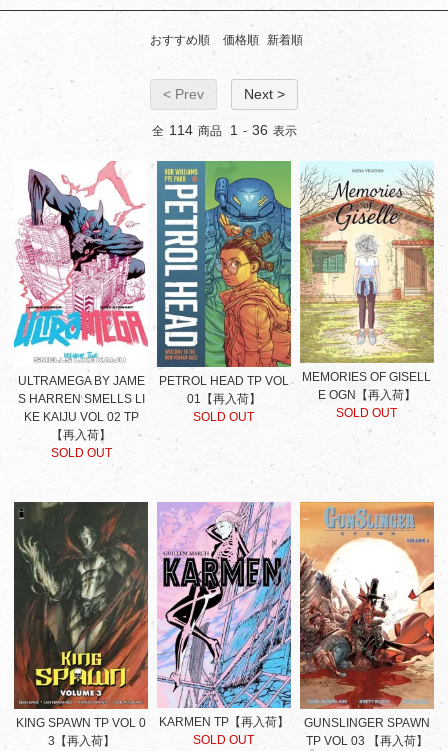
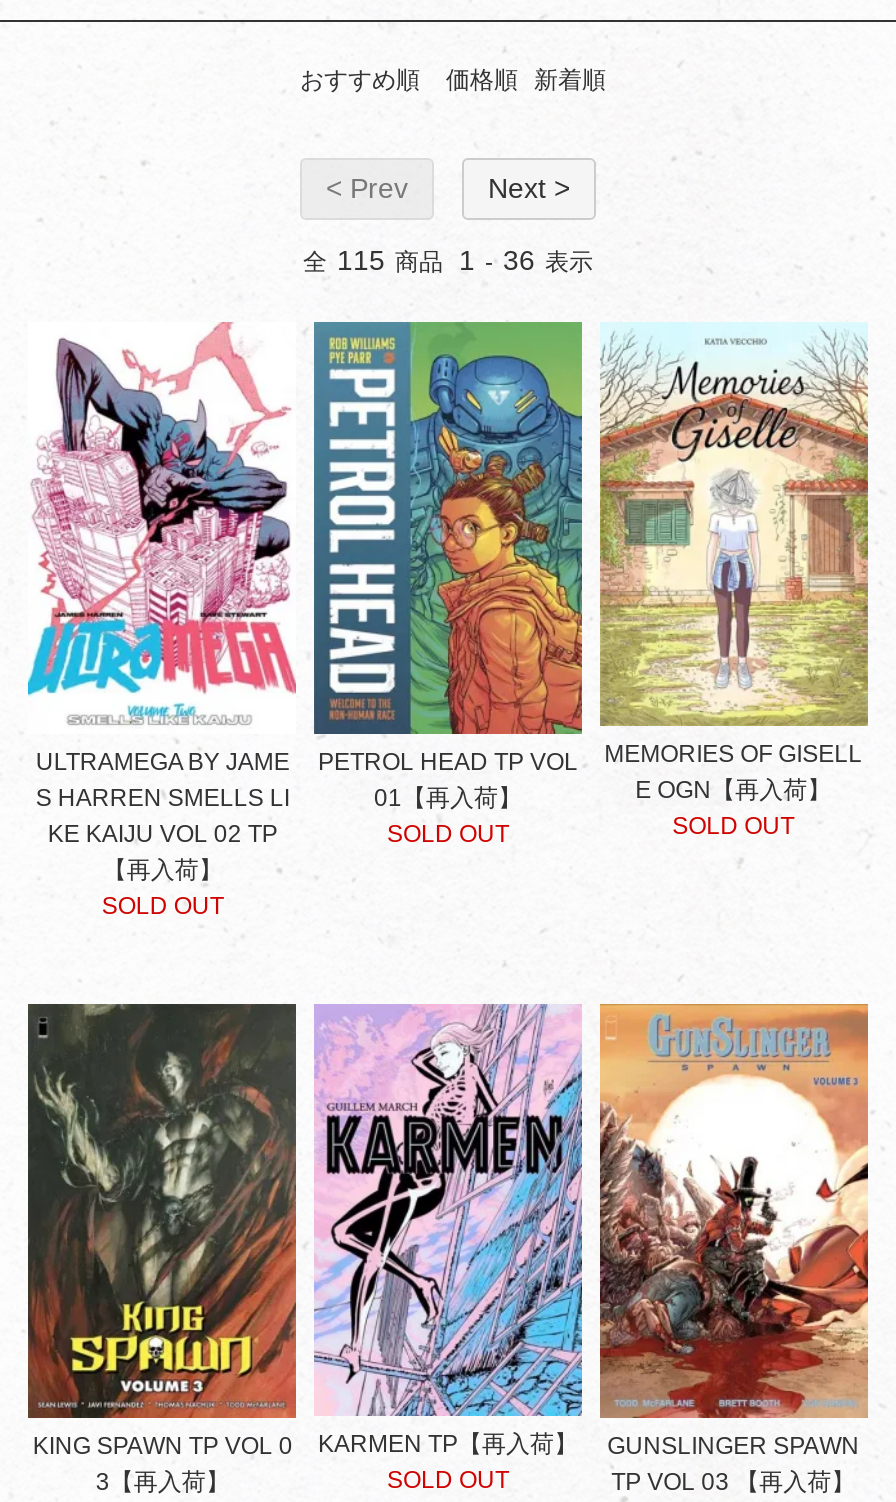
[151,122,296,138] 全 114 商品 1 - 36 表示 -> [303,244,593,276] 全 115 商品 1 - 36 表示

